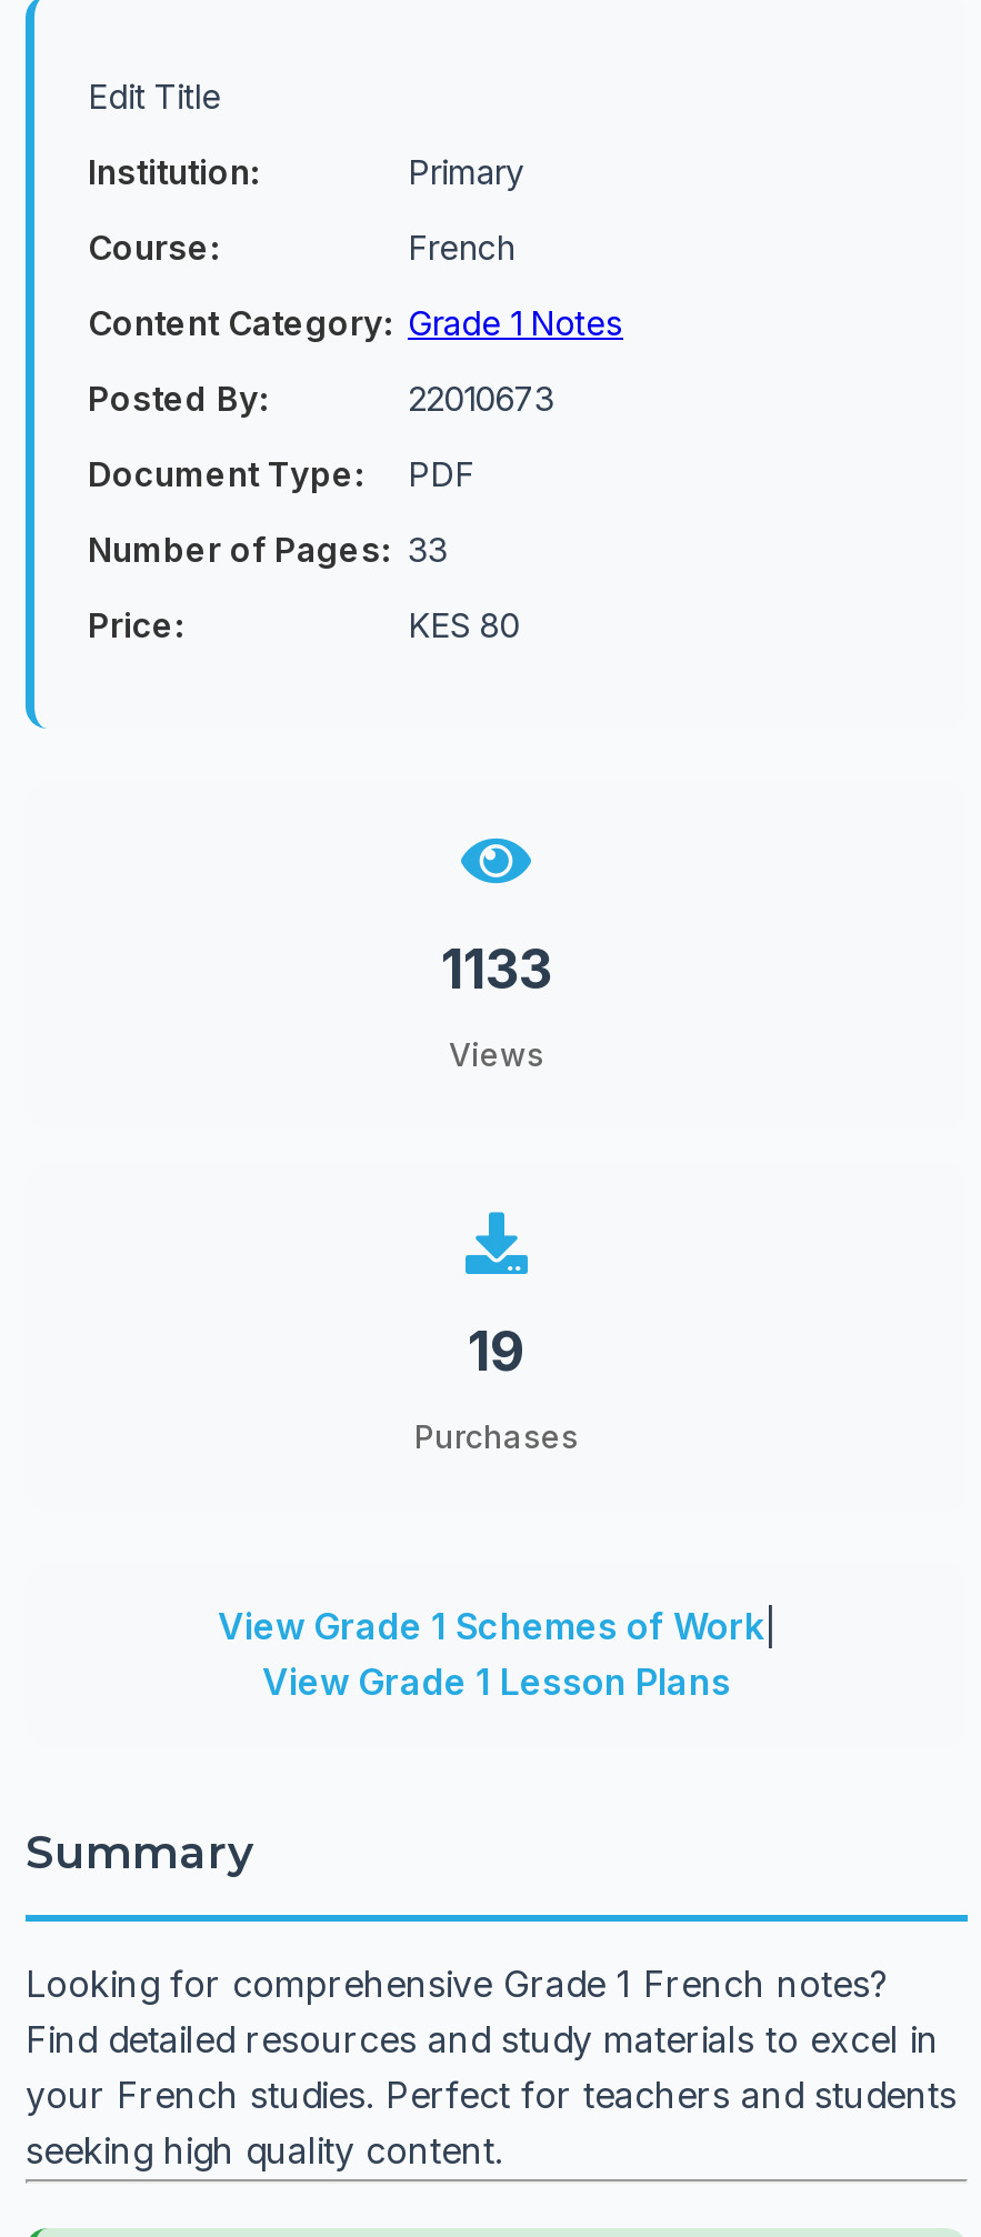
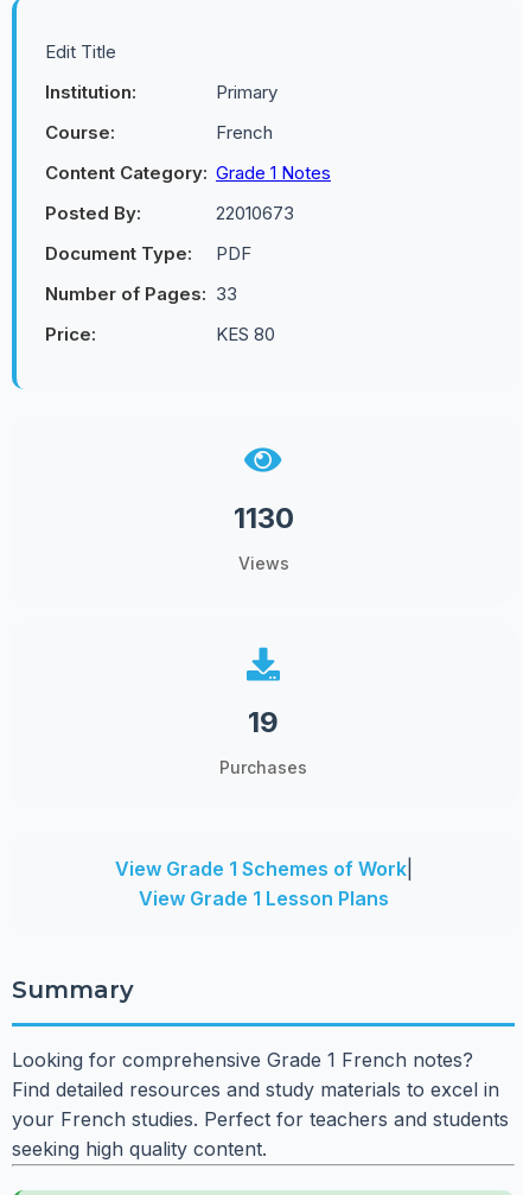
[441,937,552,1002] 1133 -> [233,501,294,535] 1130

